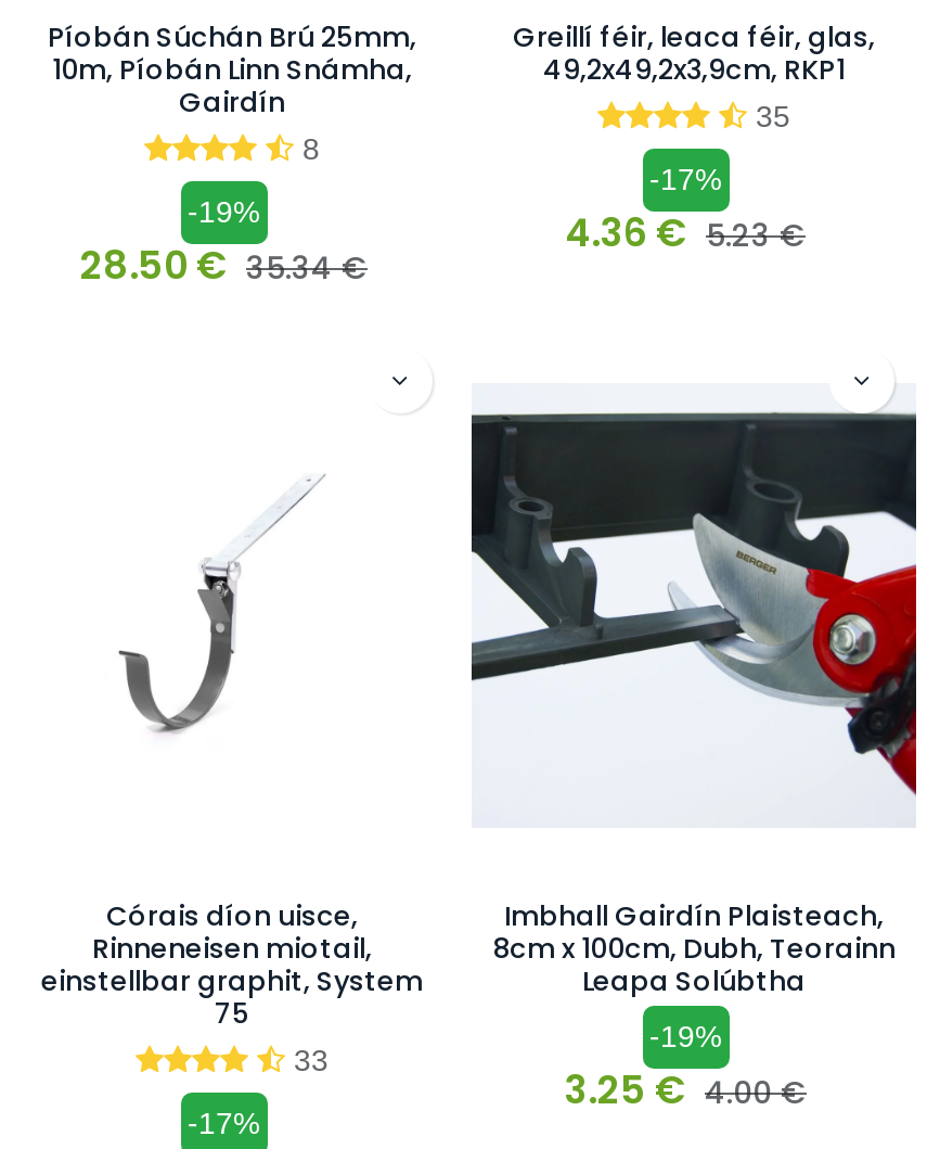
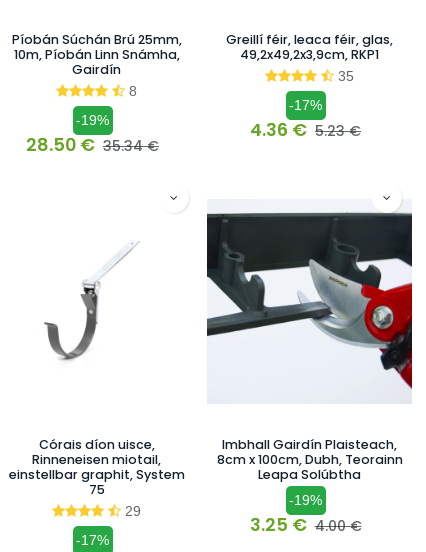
[294,1043,329,1078] 33 -> [125,503,141,519] 29

